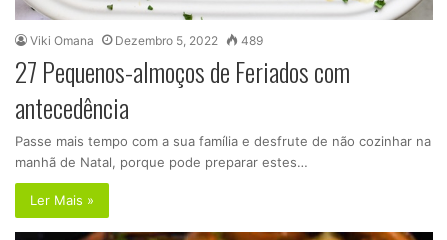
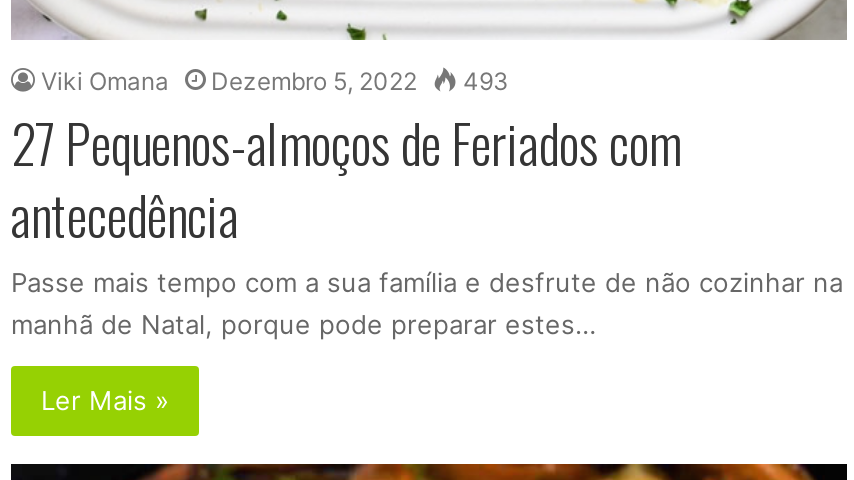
[30,33,263,48] Viki Omana Dezembro 5, 2022 489 -> [41,66,509,96] Viki Omana Dezembro 5, 2022 493

